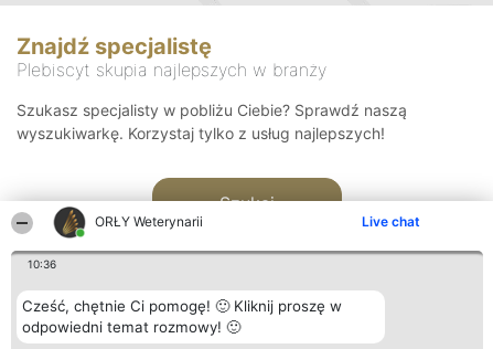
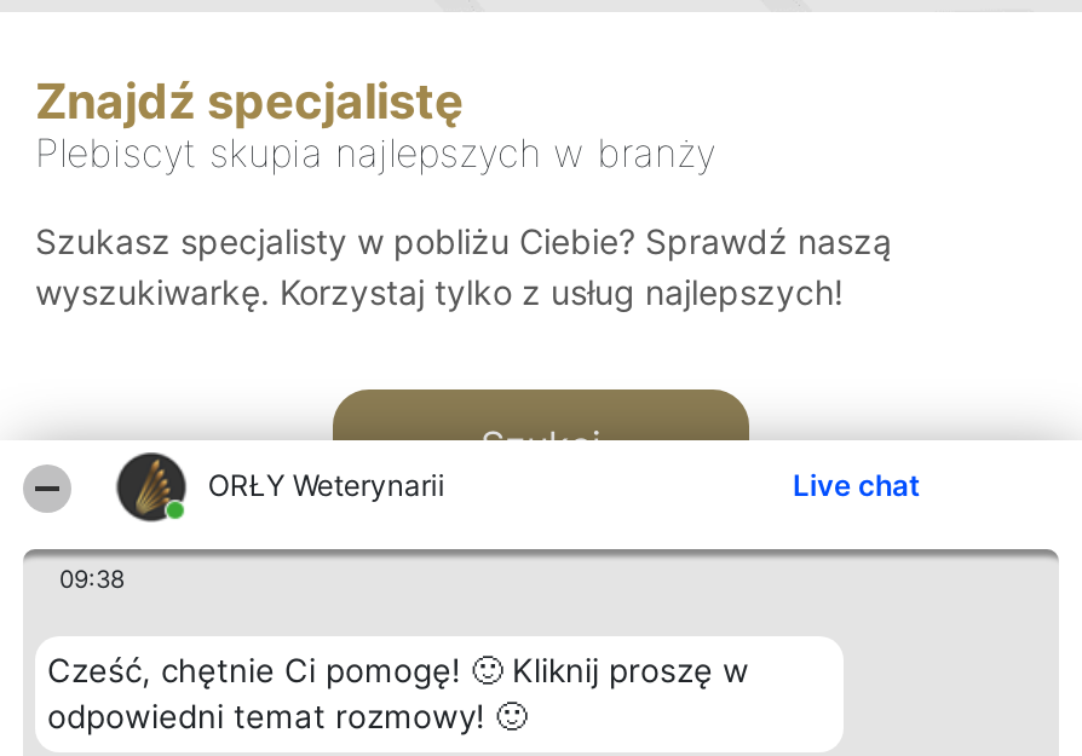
[28,257,56,271] 10:36 -> [59,564,125,593] 09:38

